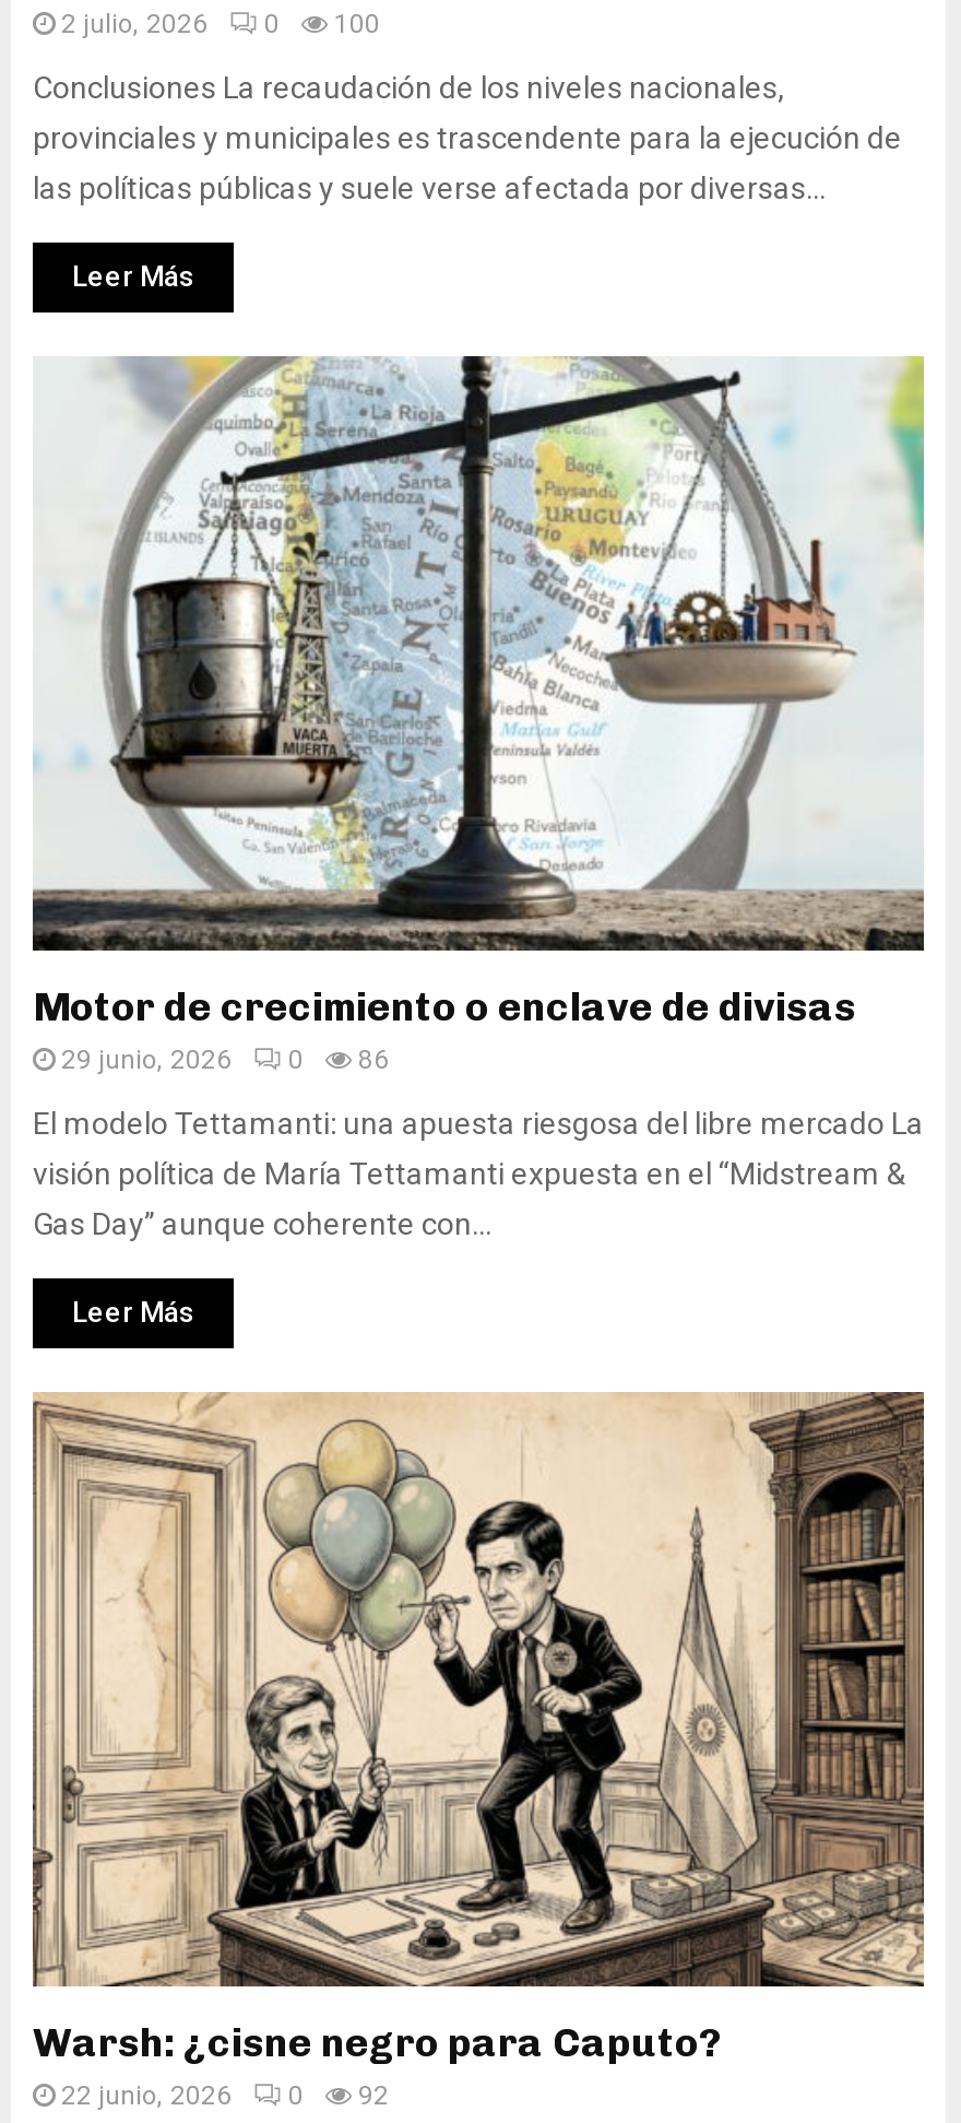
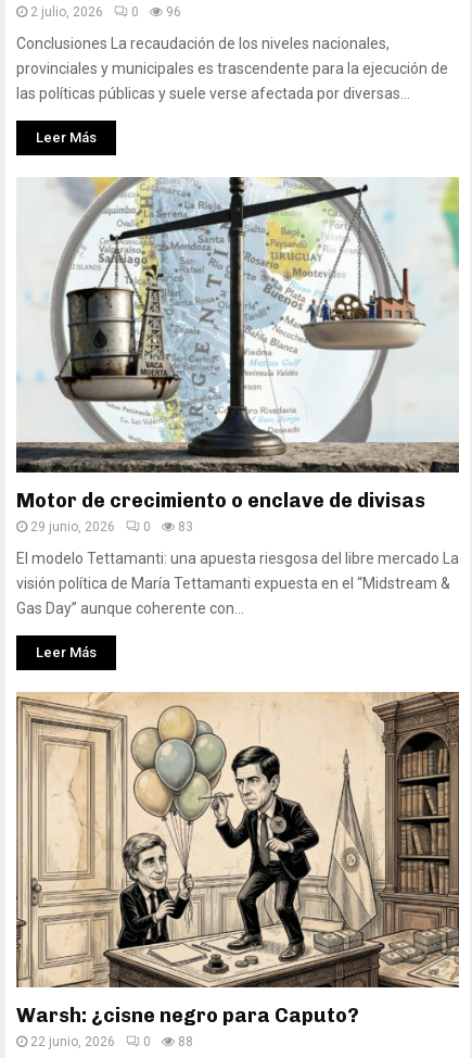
[61,9,380,39] 2 julio, 2026 0 100 -> [30,4,181,20] 2 julio, 2026 0 96
[61,1045,389,1075] 29 junio, 2026 0 86 -> [30,519,193,534] 29 junio, 2026 0 83
[61,2080,389,2111] 22 junio, 2026 0 92 -> [30,1034,193,1049] 22 junio, 2026 0 88

